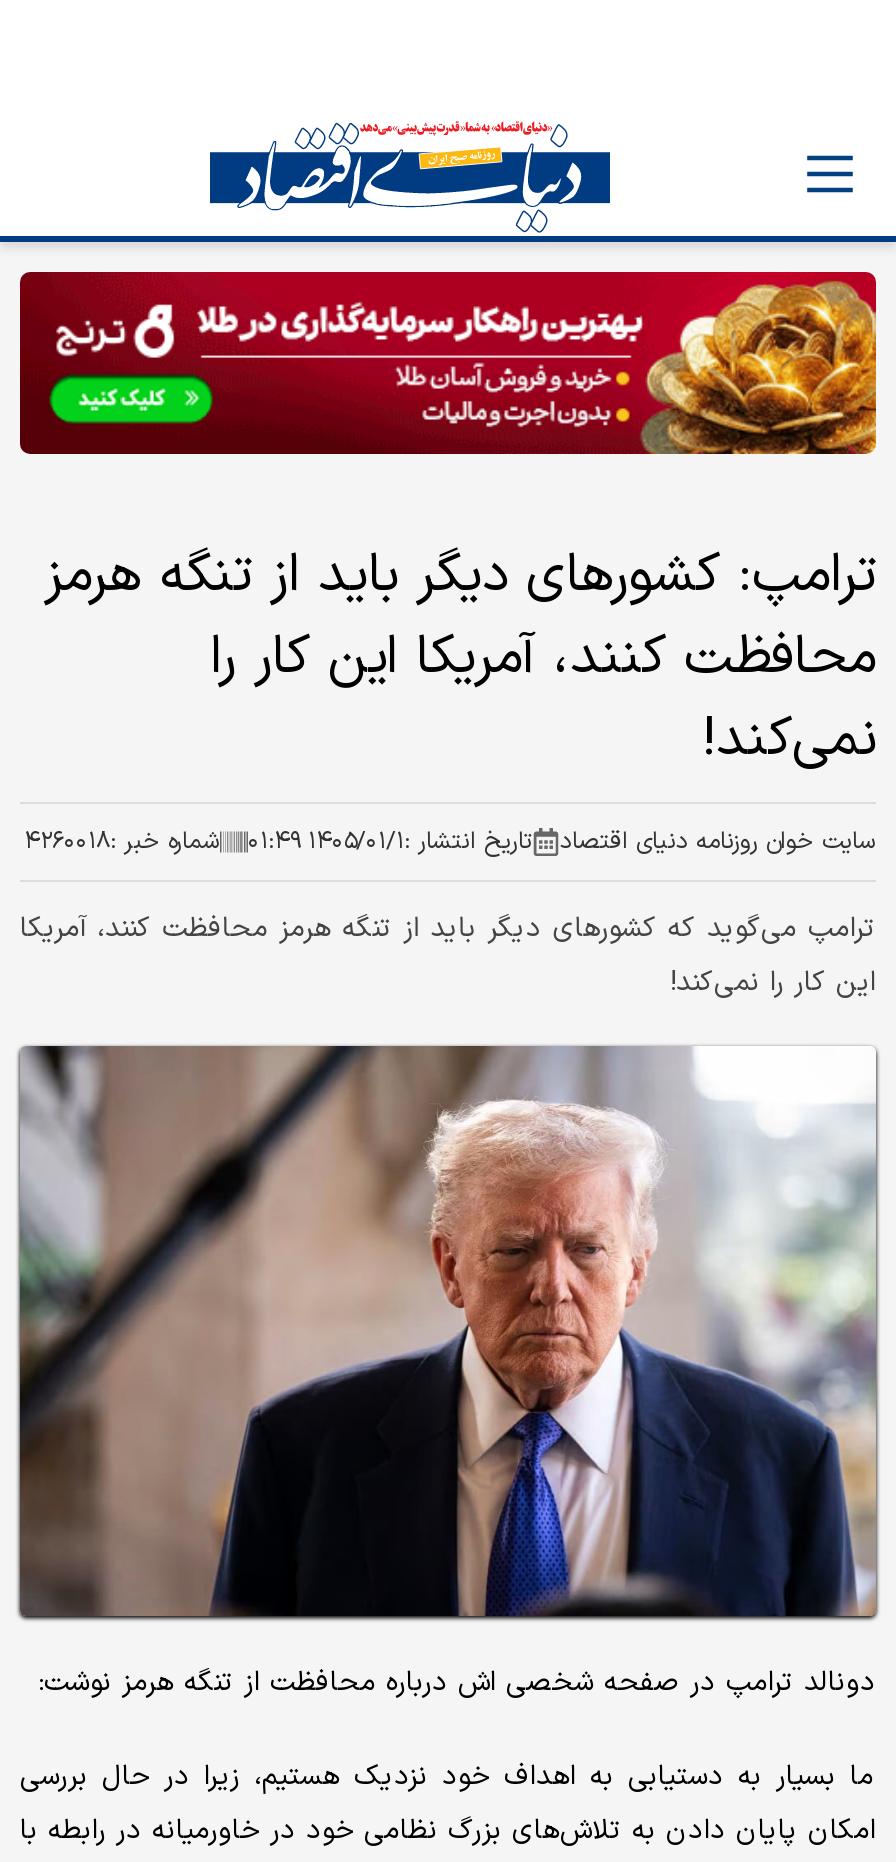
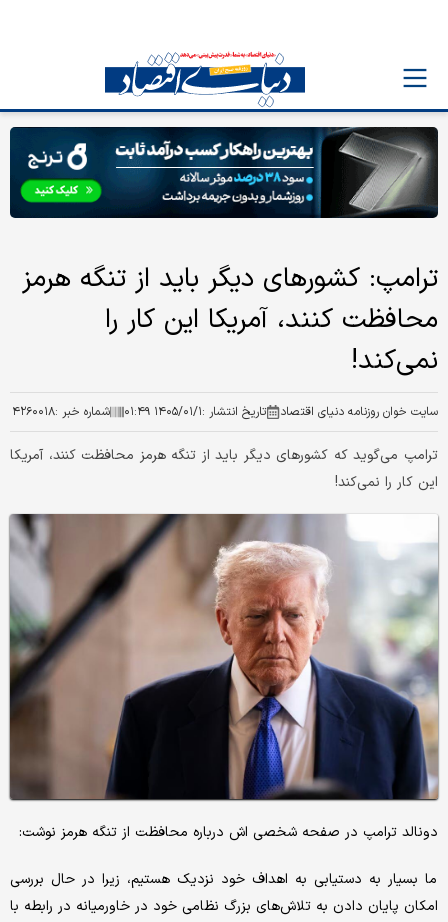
[18,270,878,456] [image] -> [9,126,439,219] [image]

